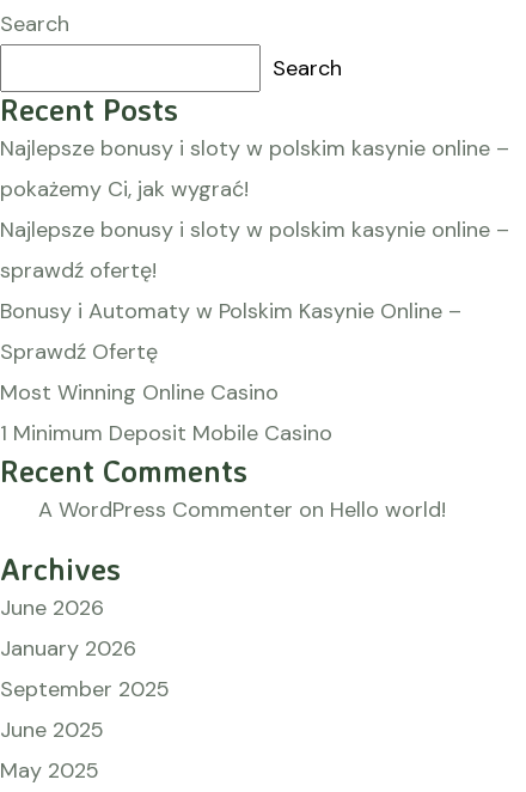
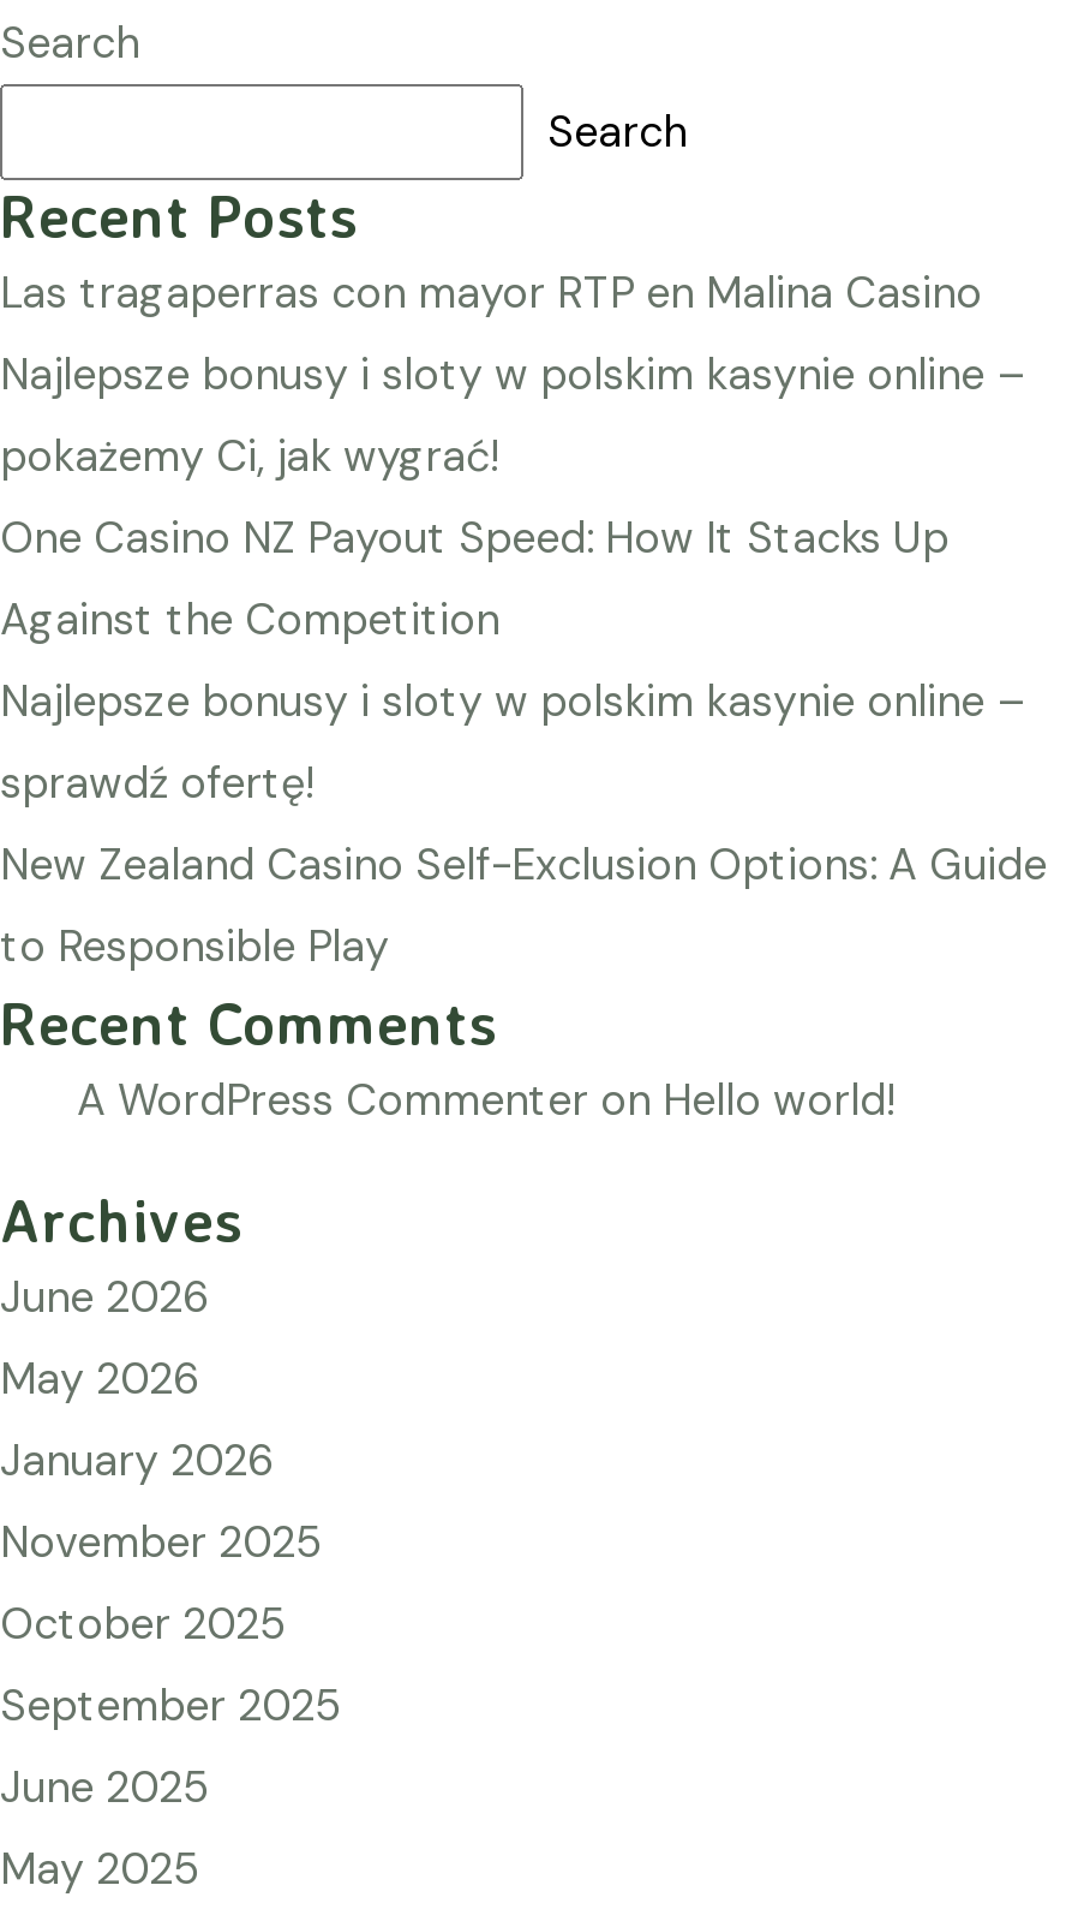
none -> [0,264,982,322] Las tragaperras con mayor RTP en Malina Casino
none -> [0,509,948,649] One Casino NZ Payout Speed: How It Stacks Up | Against the Competition
[0,297,461,447] Bonusy i Automaty w Polskim Kasynie Online – | Sprawdź Ofertę | Most Winning Online Casino | 1 Minimum Deposit Mobile Casino -> [0,836,1047,976] New Zealand Casino Self-Exclusion Options: A Guide | to Responsible Play
none -> [0,1350,199,1408] May 2026
none -> [0,1514,322,1653] November 2025 | October 2025

